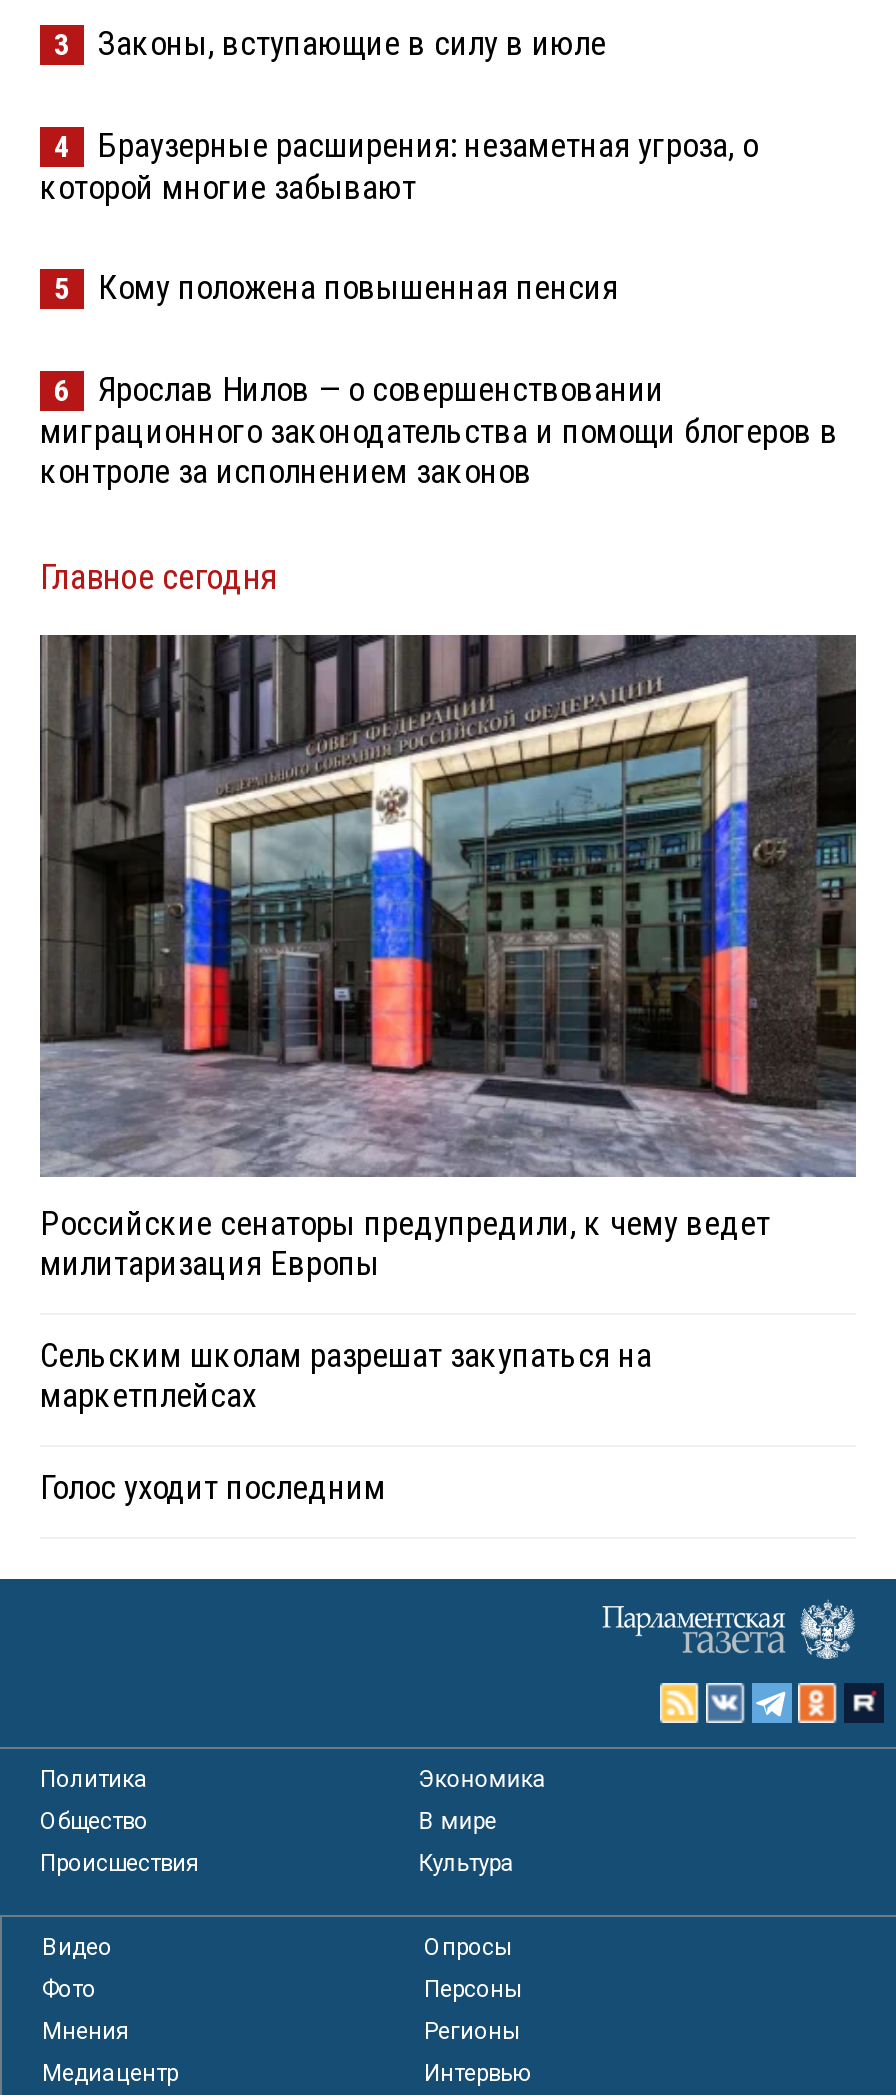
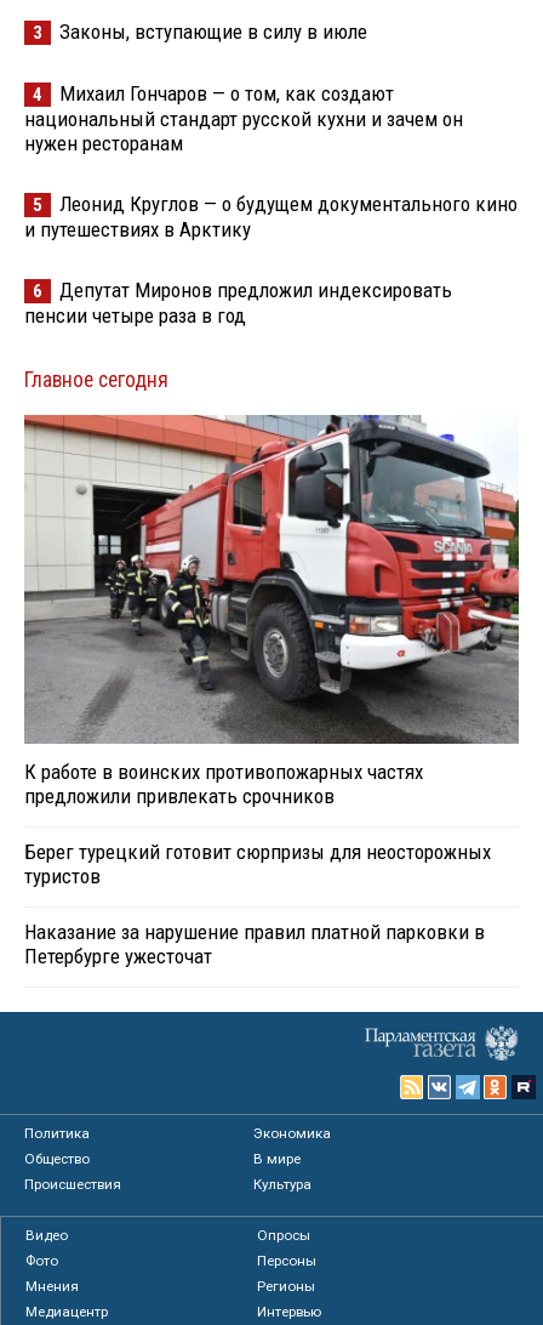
[40,125,758,207] Браузерные расширения: незаметная угроза, о | которой многие забывают -> [24,82,463,156] Михаил Гончаров — о том, как создают | национальный стандарт русской кухни и зачем он | нужен ресторанам
[98,267,618,307] Кому положена повышенная пенсия -> [24,192,518,242] Леонид Круглов — о будущем документального кино | и путешествиях в Арктику
[40,369,838,491] Ярослав Нилов — о совершенствовании | миграционного законодательства и помощи блогеров в | контроле за исполнением законов -> [24,278,452,328] Депутат Миронов предложил индексировать | пенсии четыре раза в год
[38,633,858,1284] [image] | Российские сенаторы предупредили, к чему ведет | милитаризация Европы -> [23,414,520,808] [image] | К работе в воинских противопожарных частях | предложили привлекать срочников
[40,1336,652,1416] Сельским школам разрешат закупаться на | маркетплейсах -> [24,840,491,889] Берег турецкий готовит сюрпризы для неосторожных | туристов
[40,1468,386,1508] Голос уходит последним -> [24,920,485,969] Наказание за нарушение правил платной парковки в | Петербурге ужесточат

